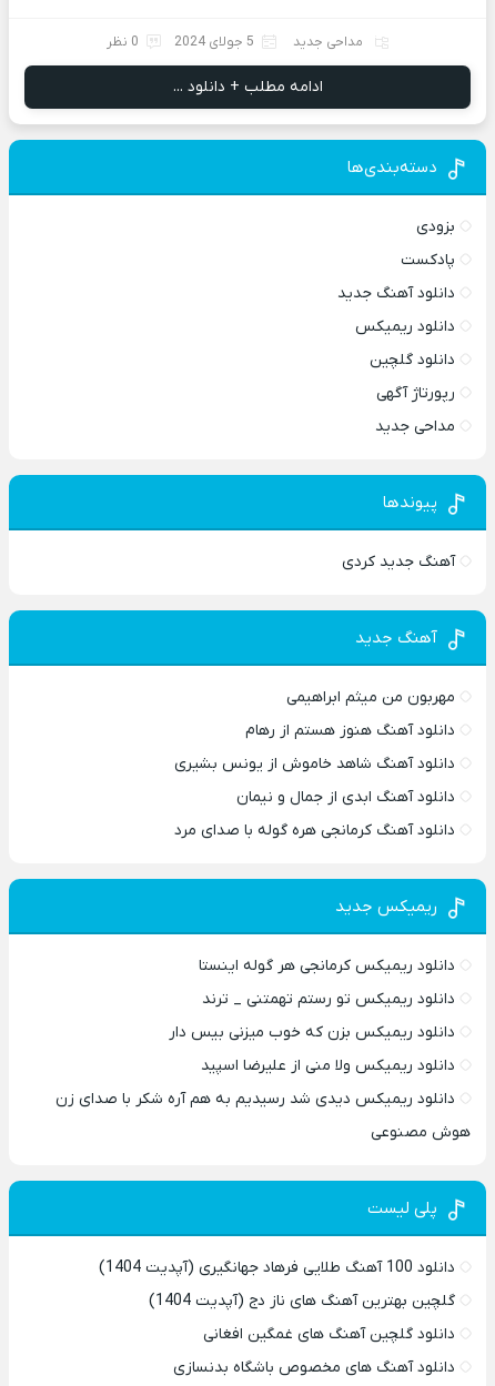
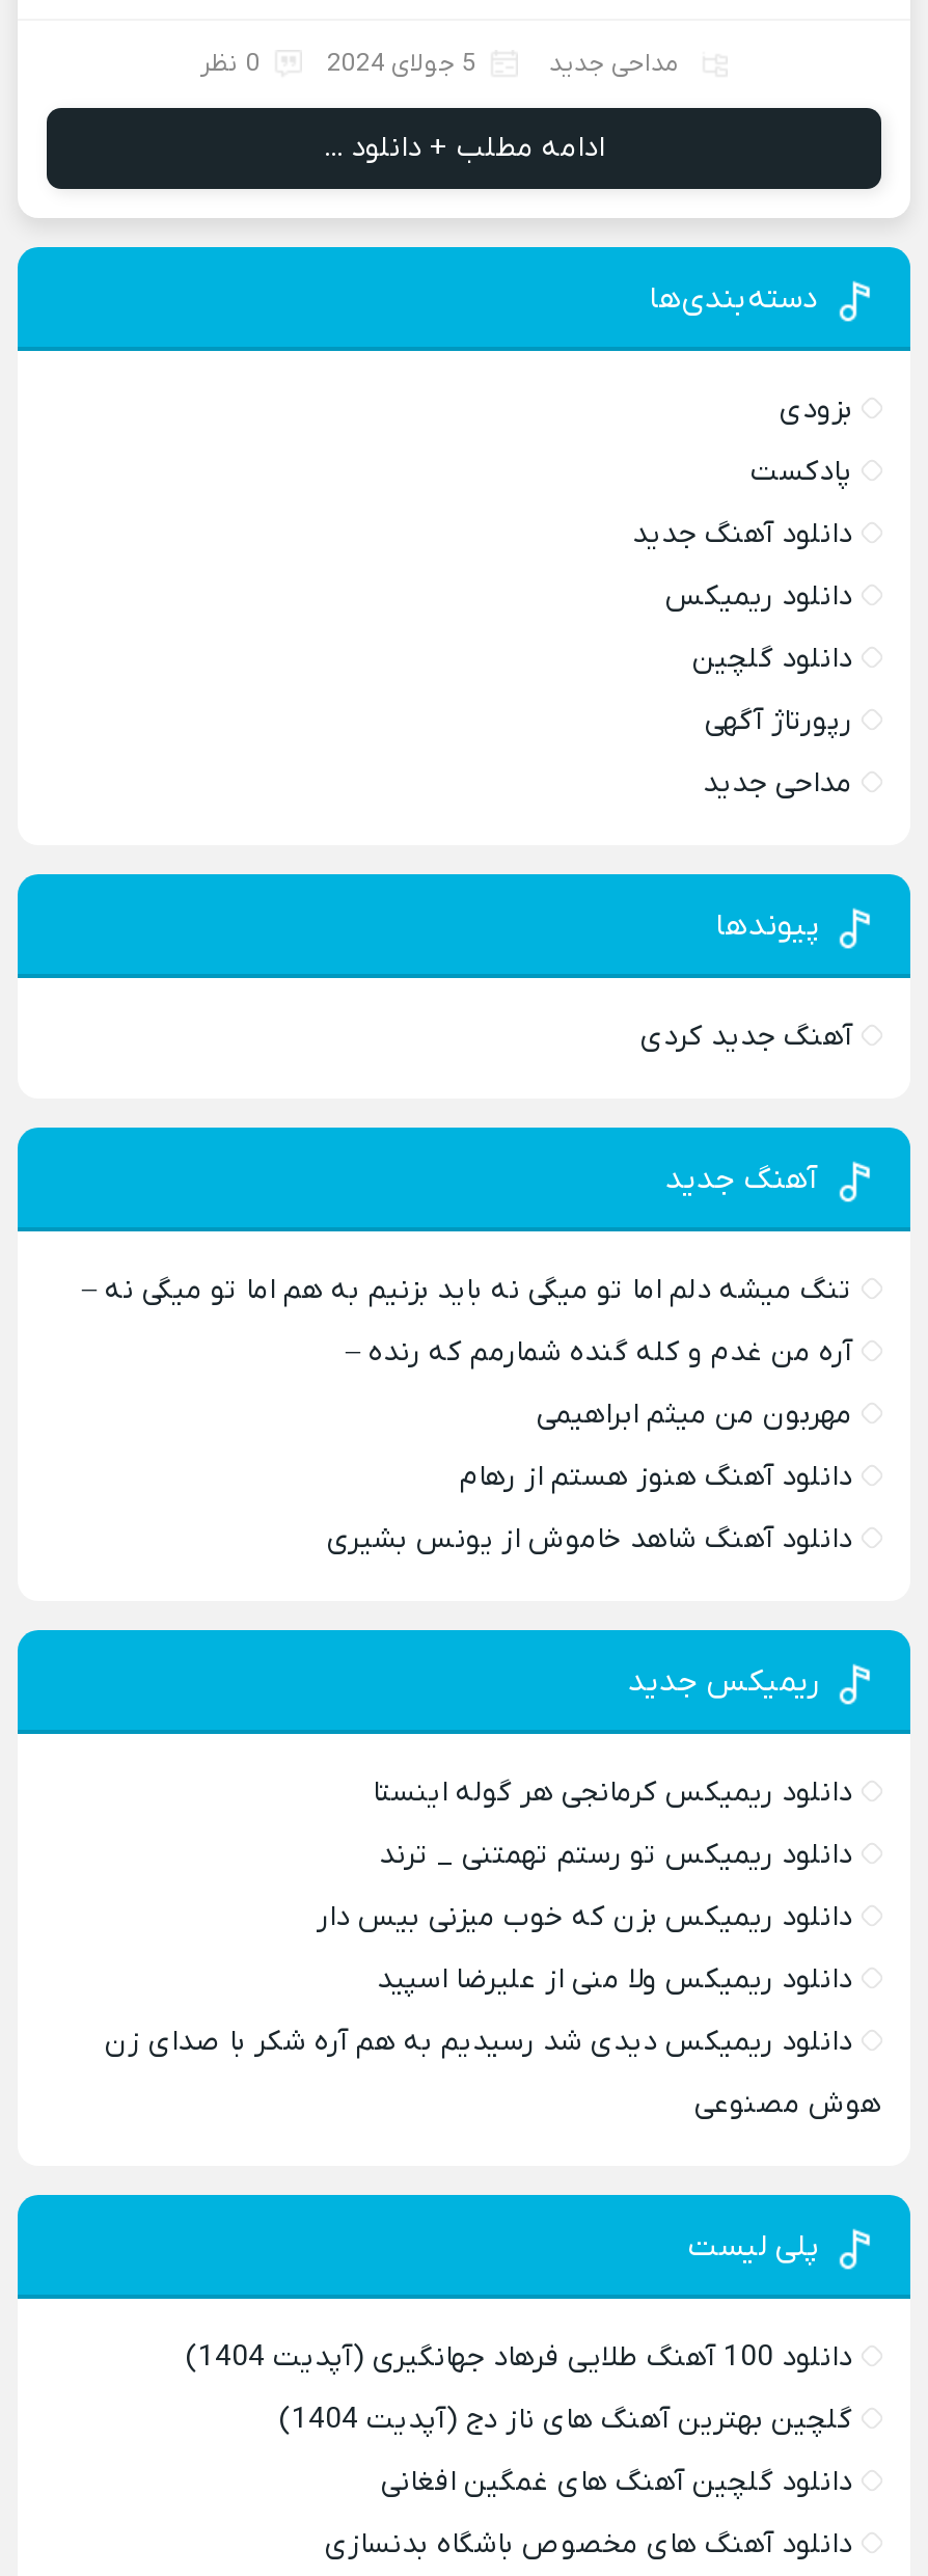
none -> [82,1271,852,1373] تنگ میشه دلم اما تو میگی نه باید بزنیم به هم اما تو میگی نه – | آره من غدم و کله گنده شمارمم که رنده –
moved [174,687,455,775] -> [327,1395,852,1560]: مهربون من میثم ابراهیمی | دانلود آهنگ هنوز هستم از رهام | دانلود آهنگ شاهد خاموش از یونس بشیری
[174,787,455,841] دانلود آهنگ ابدی از جمال و نیمان | دانلود آهنگ کرمانجی هره گوله با صدای مرد -> none

